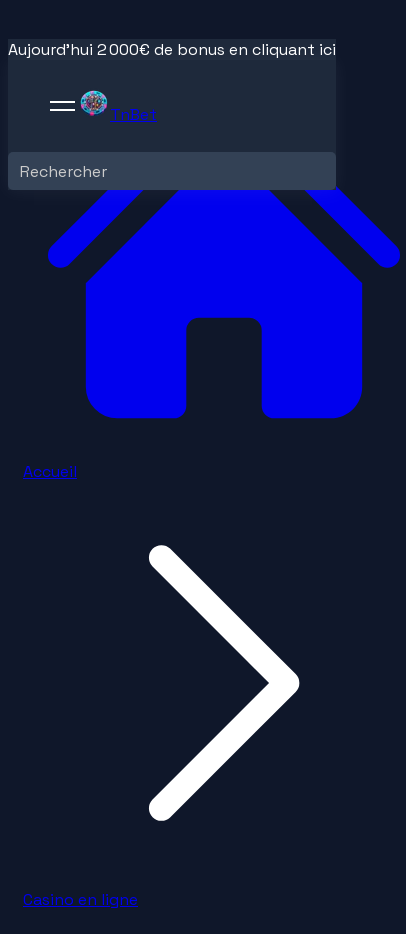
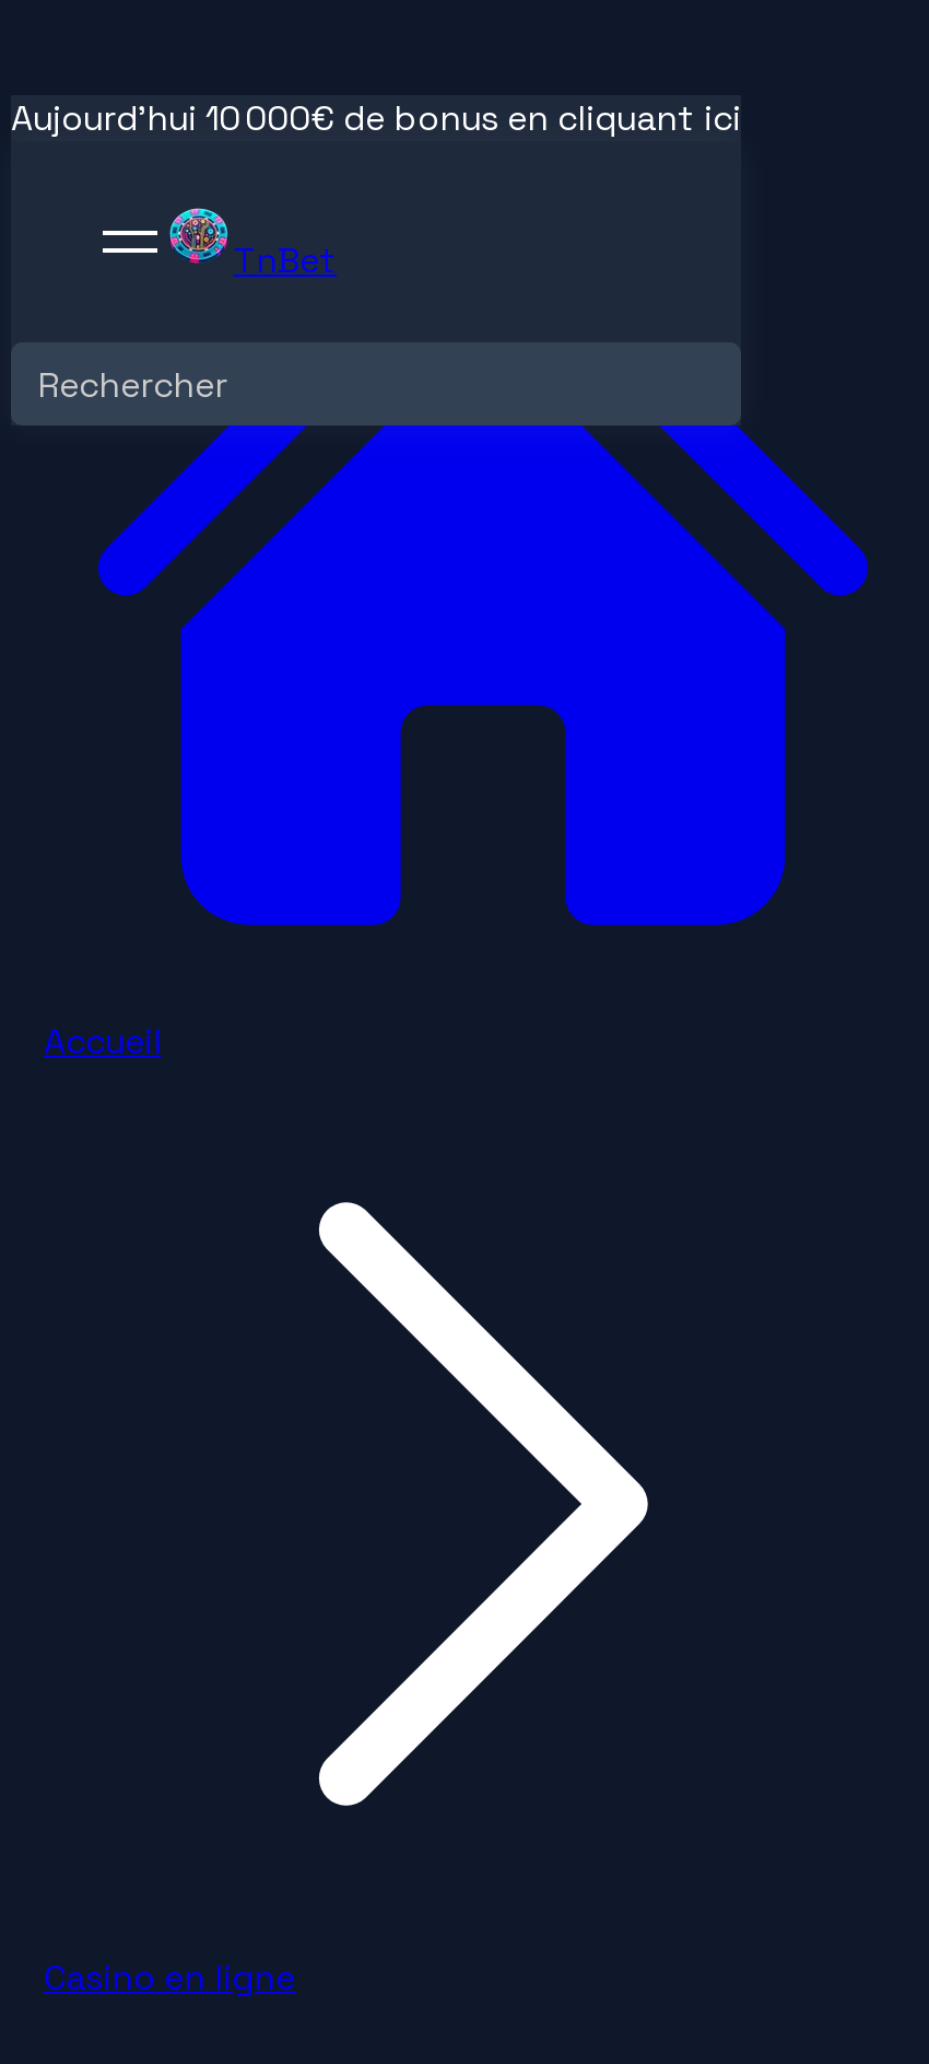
[8,39,336,60] Aujourd'hui 2 000€ de bonus en cliquant ici -> [11,95,741,141] Aujourd'hui 10 000€ de bonus en cliquant ici

